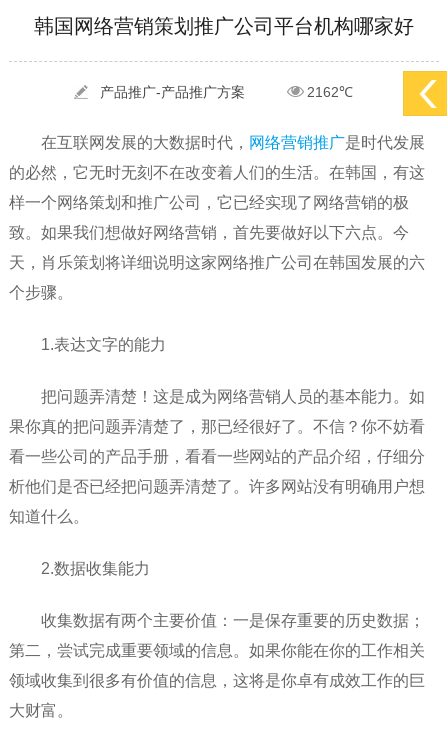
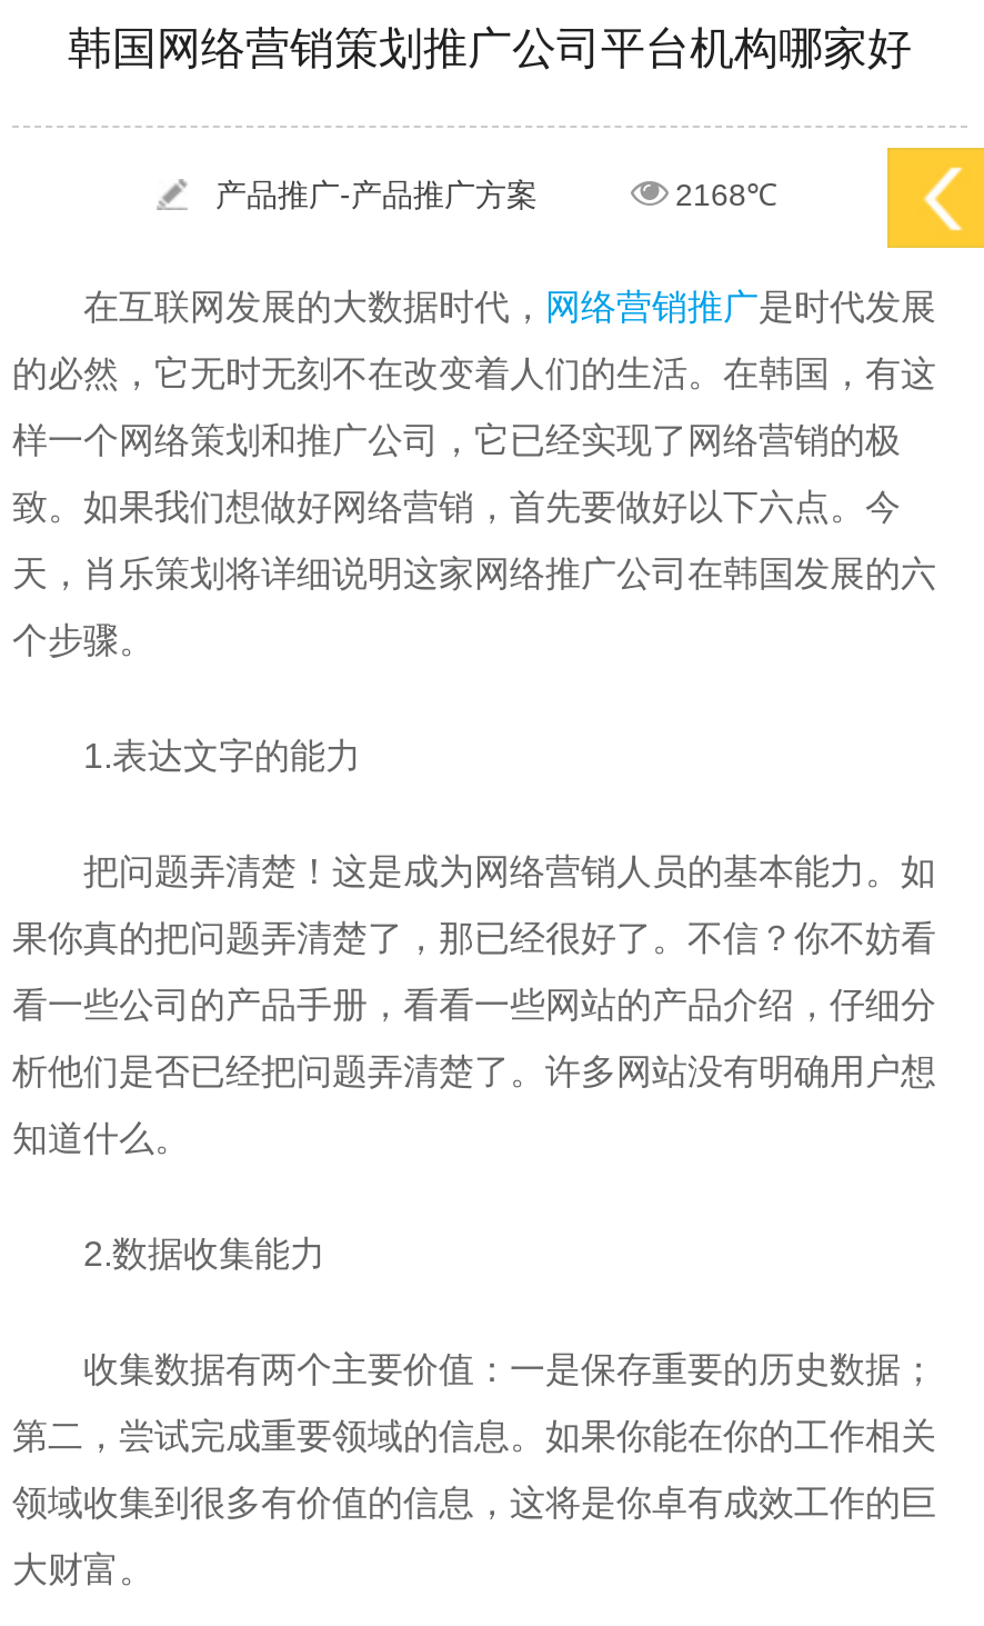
[303,84,353,100] 2162℃ -> [666,177,777,213] 2168℃

